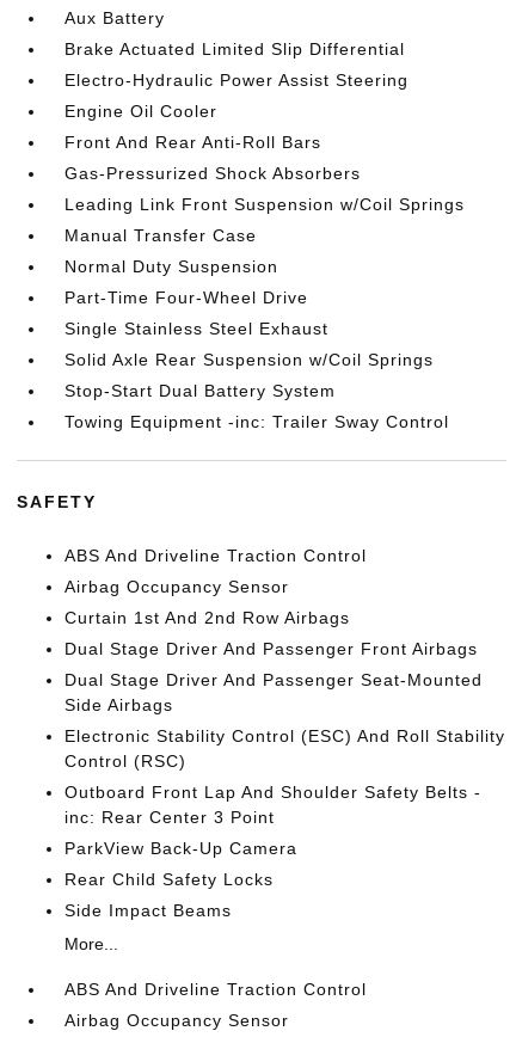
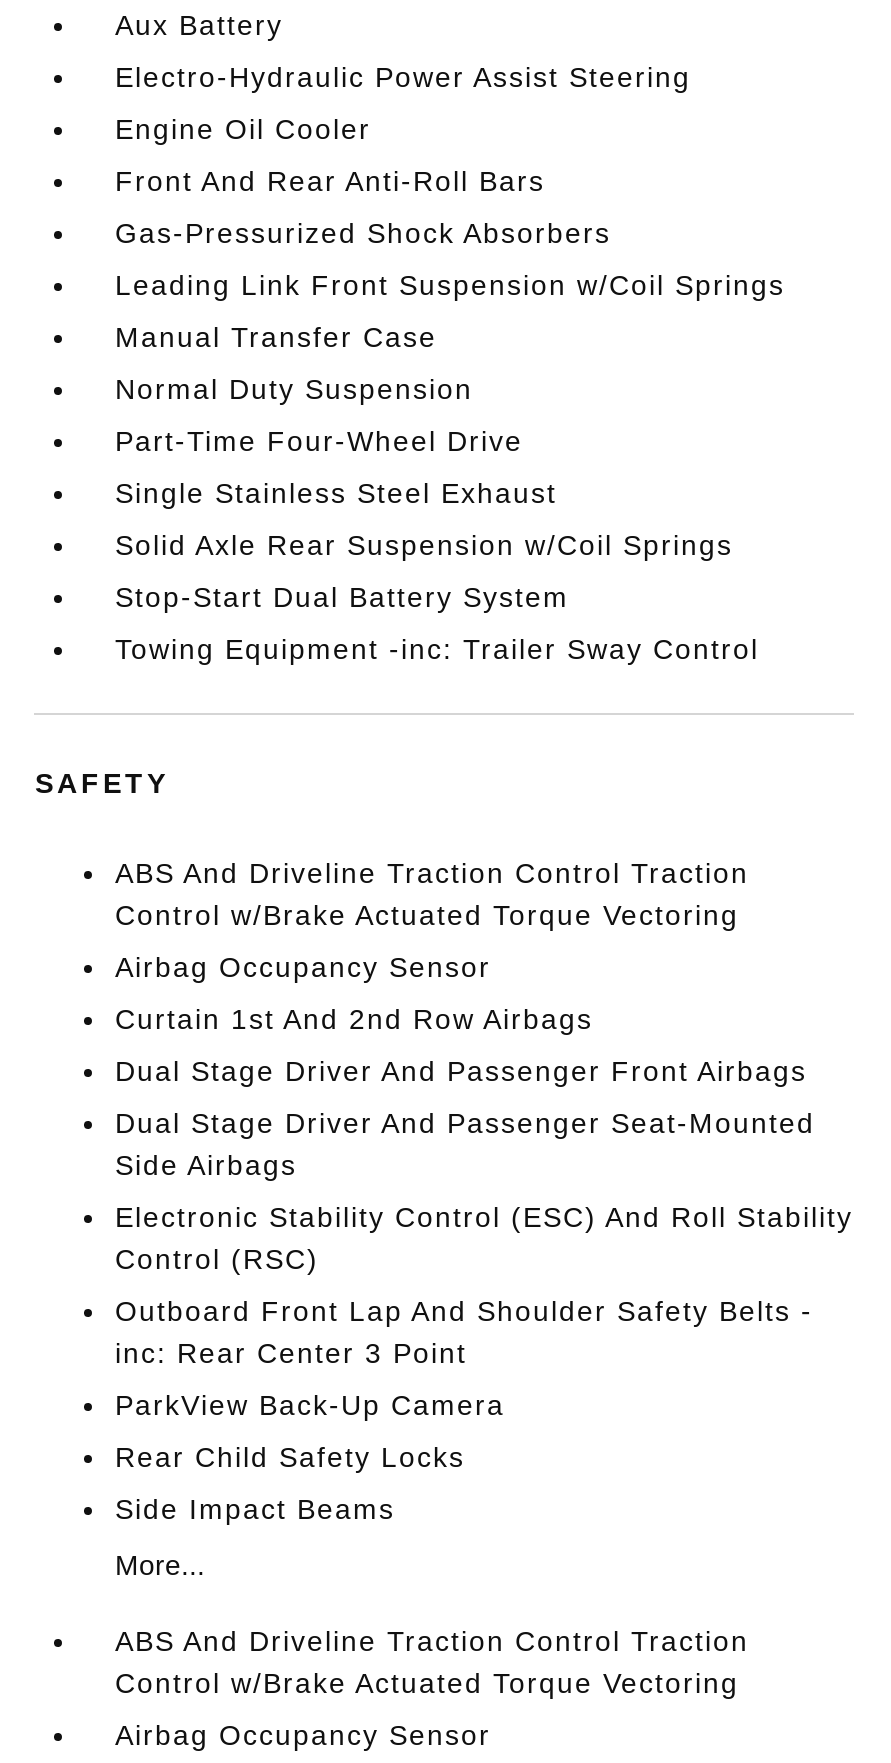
[65,39,406,59] Brake Actuated Limited Slip Differential -> none
moved [17,70,465,511] -> [35,61,785,799]: Electro-Hydraulic Power Assist Steering | Engine Oil Cooler | Front And Rear Anti-Roll Bars | ... | Towing Equipment -inc: Trailer Sway Control | SAFETY
[65,546,367,565] ABS And Driveline Traction Control -> [115,857,749,931] ABS And Driveline Traction Control Traction | Control w/Brake Actuated Torque Vectoring
[65,980,367,999] ABS And Driveline Traction Control -> [115,1625,749,1699] ABS And Driveline Traction Control Traction | Control w/Brake Actuated Torque Vectoring

